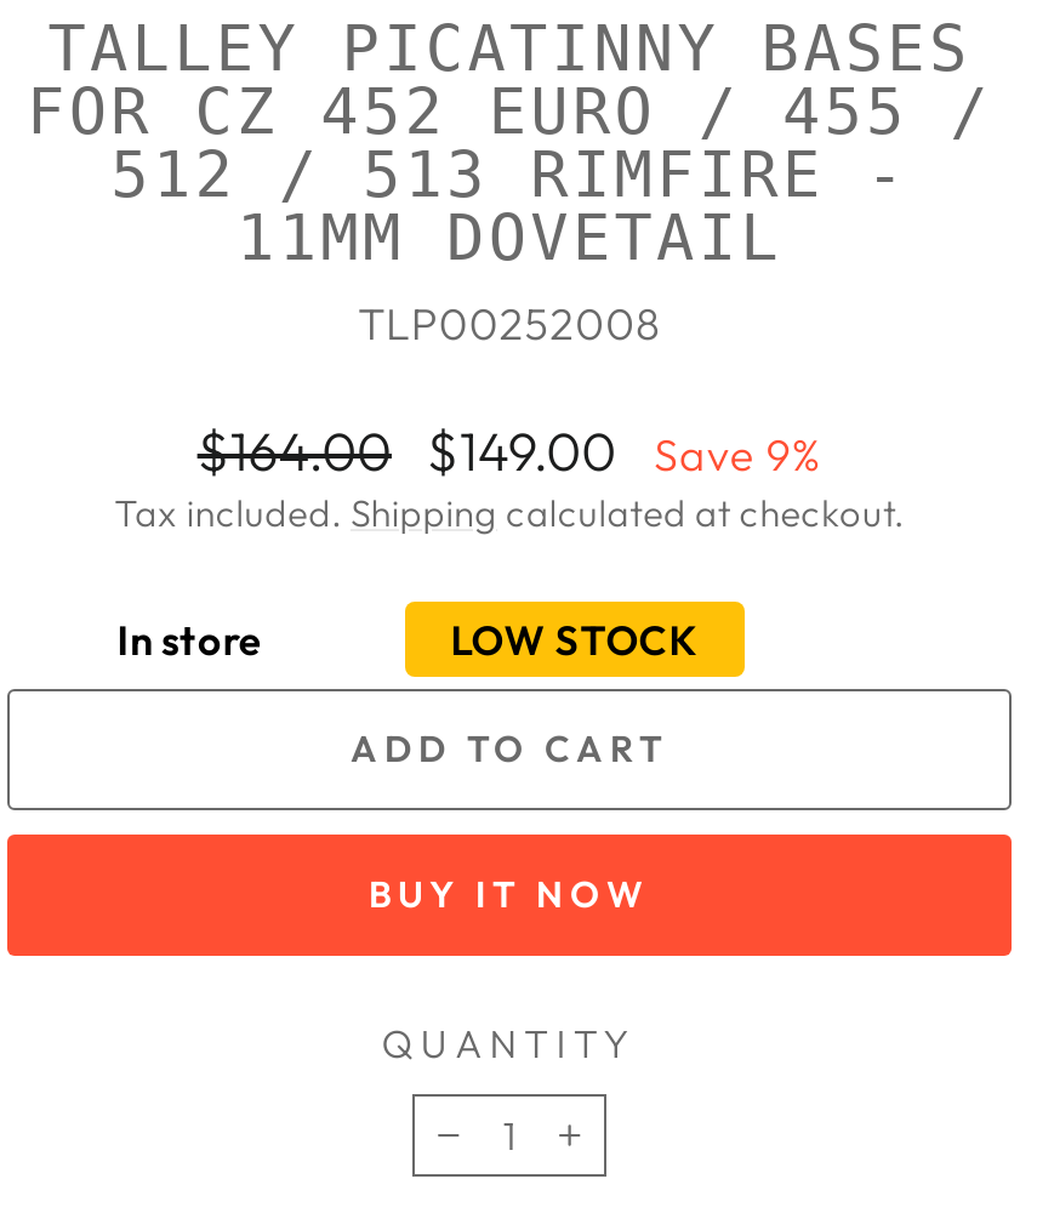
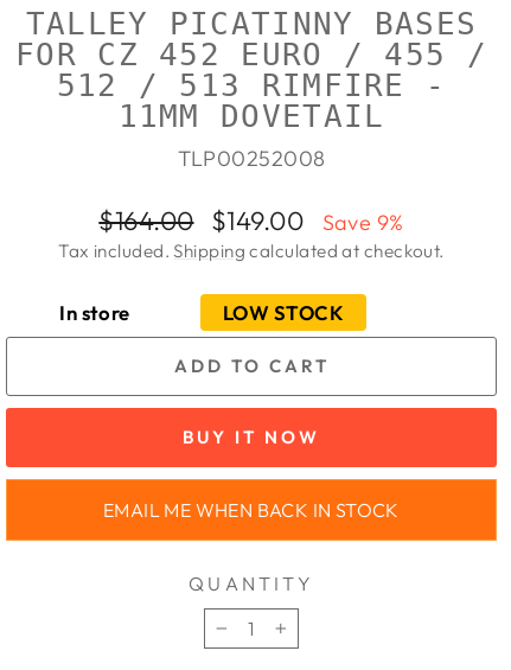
none -> [103,498,399,522] EMAIL ME WHEN BACK IN STOCK

